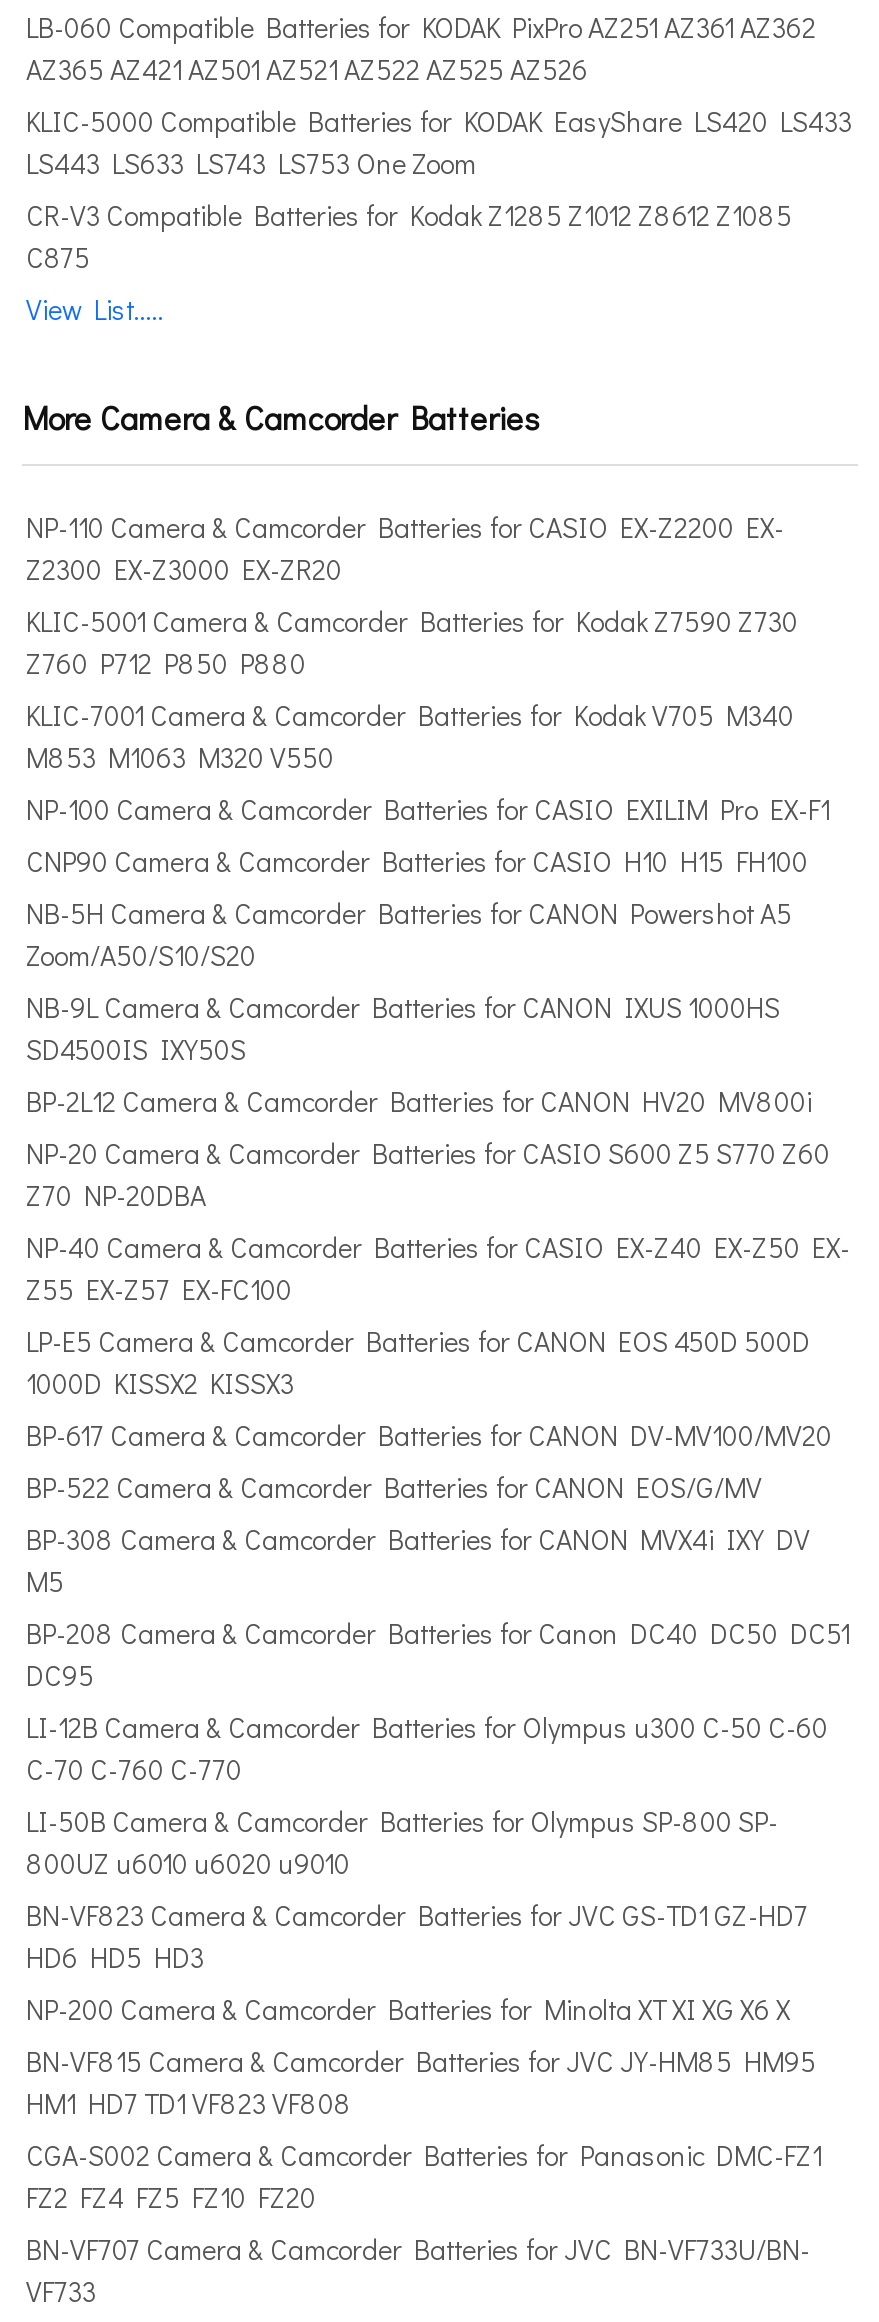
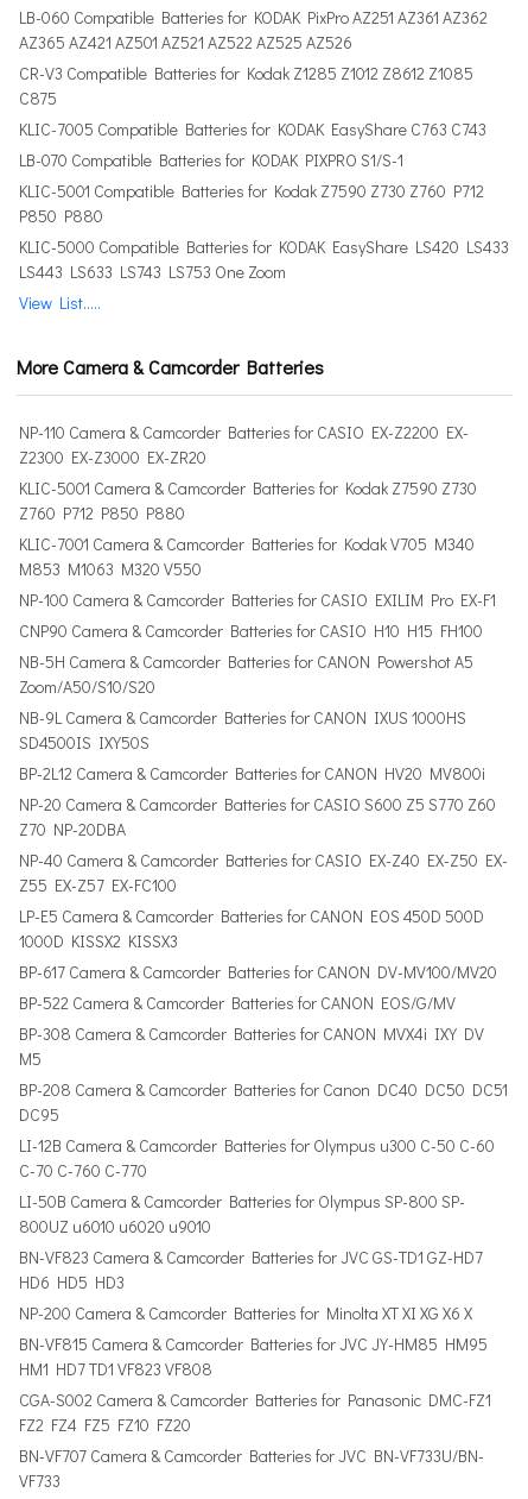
moved [26,103,852,183] -> [19,236,509,284]: KLIC-5000 Compatible Batteries for KODAK EasyShare LS420 LS433 | LS443 LS633 LS743 LS753 One Zoom
moved [26,197,792,277] -> [19,62,473,110]: CR-V3 Compatible Batteries for Kodak Z1285 Z1012 Z8612 Z1085 | C875
none -> [19,118,486,228] KLIC-7005 Compatible Batteries for KODAK EasyShare C763 C743 | LB-070 Compatible Batteries for KODAK PIXPRO S1/S-1 | KLIC-5001 Compatible Batteries for Kodak Z7590 Z730 Z760 P712 | P850 P880

